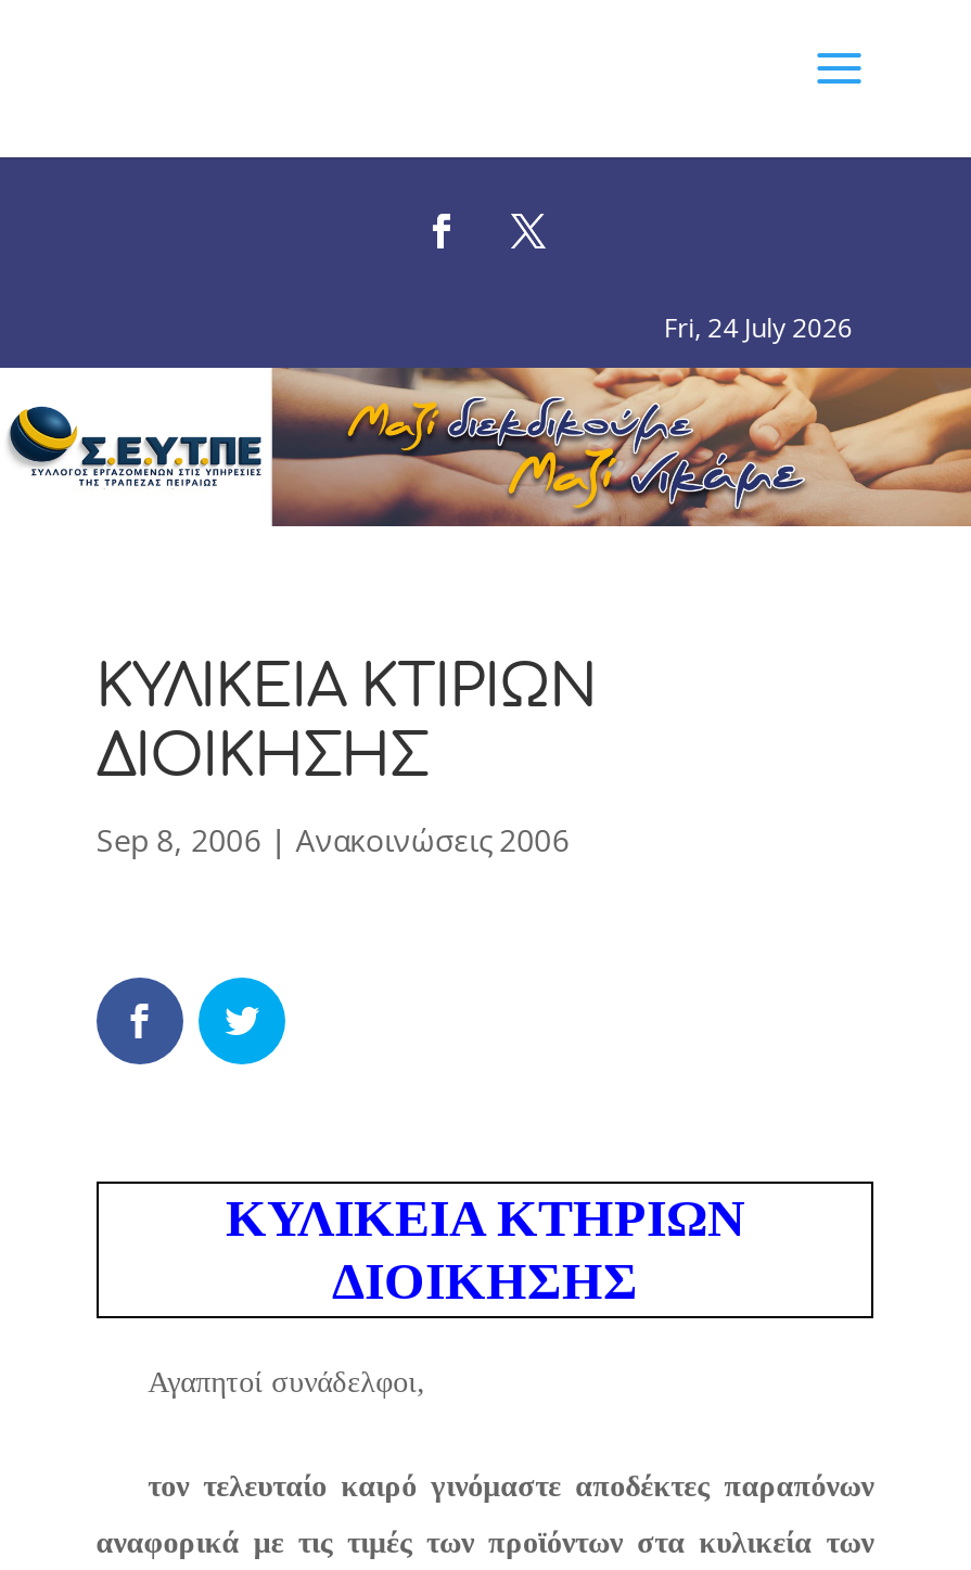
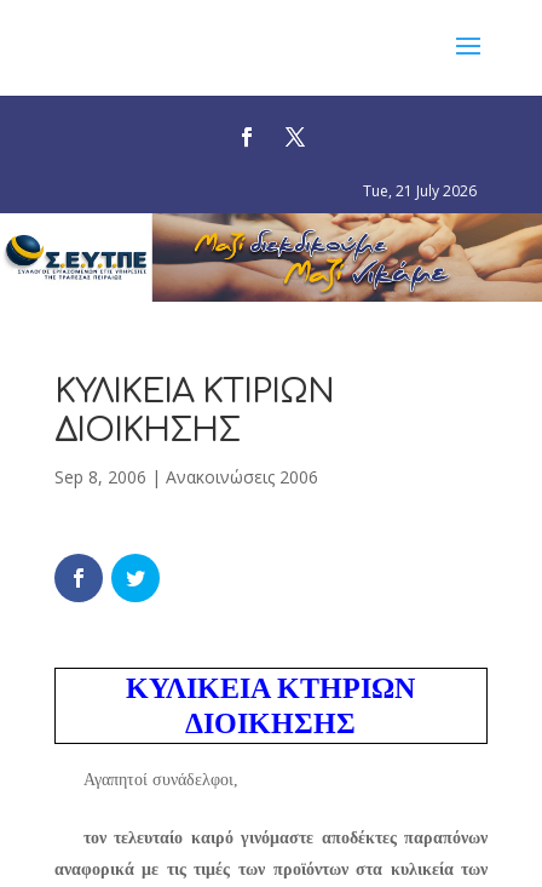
[664,309,853,346] Fri, 24 July 2026 -> [362,181,476,201] Tue, 21 July 2026

